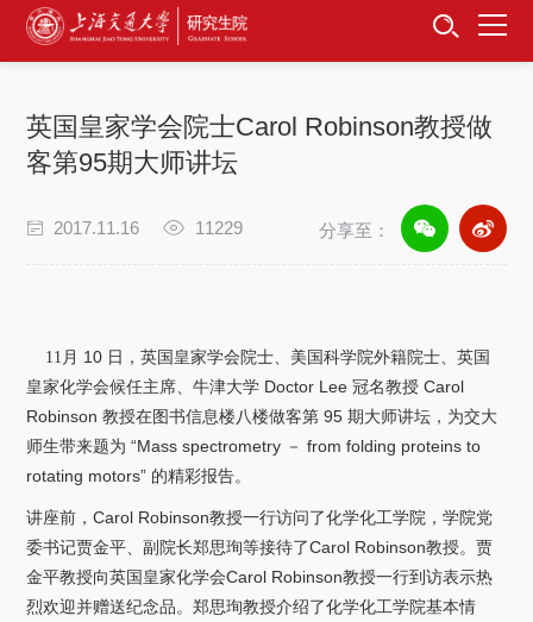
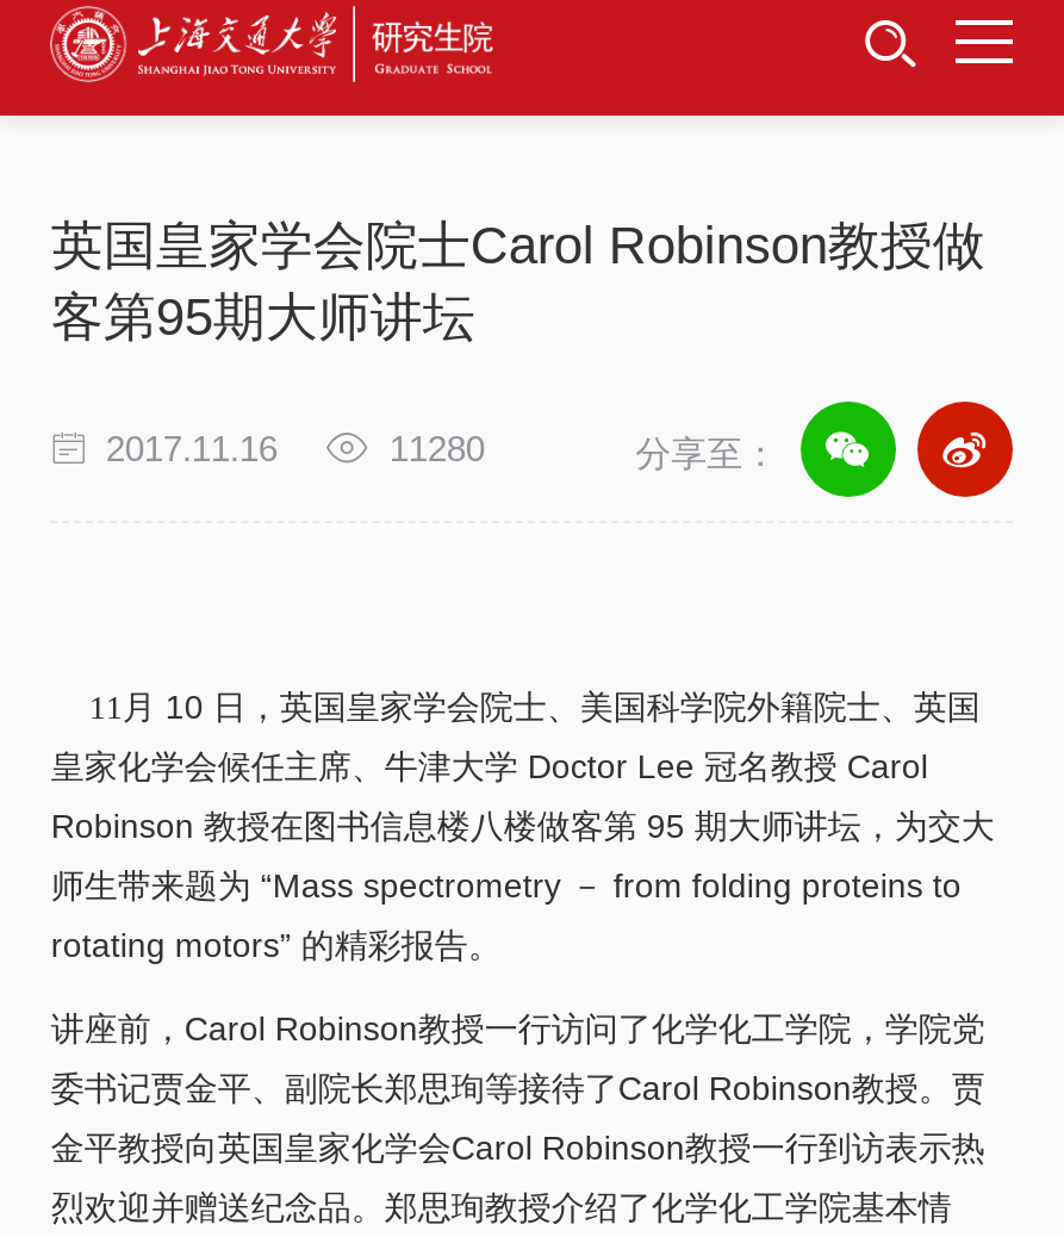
[196,218,243,238] 11229 -> [389,428,485,468] 11280

